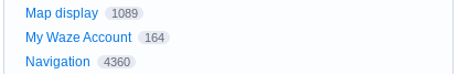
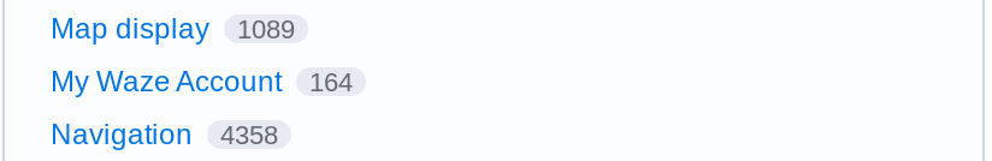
[25,54,130,69] Navigation 4360 -> [51,117,278,151] Navigation 4358

